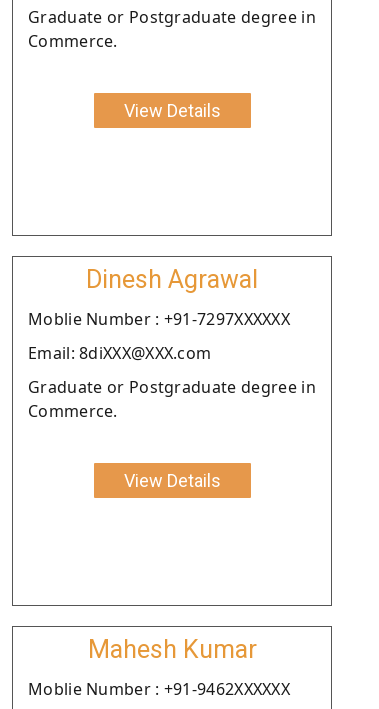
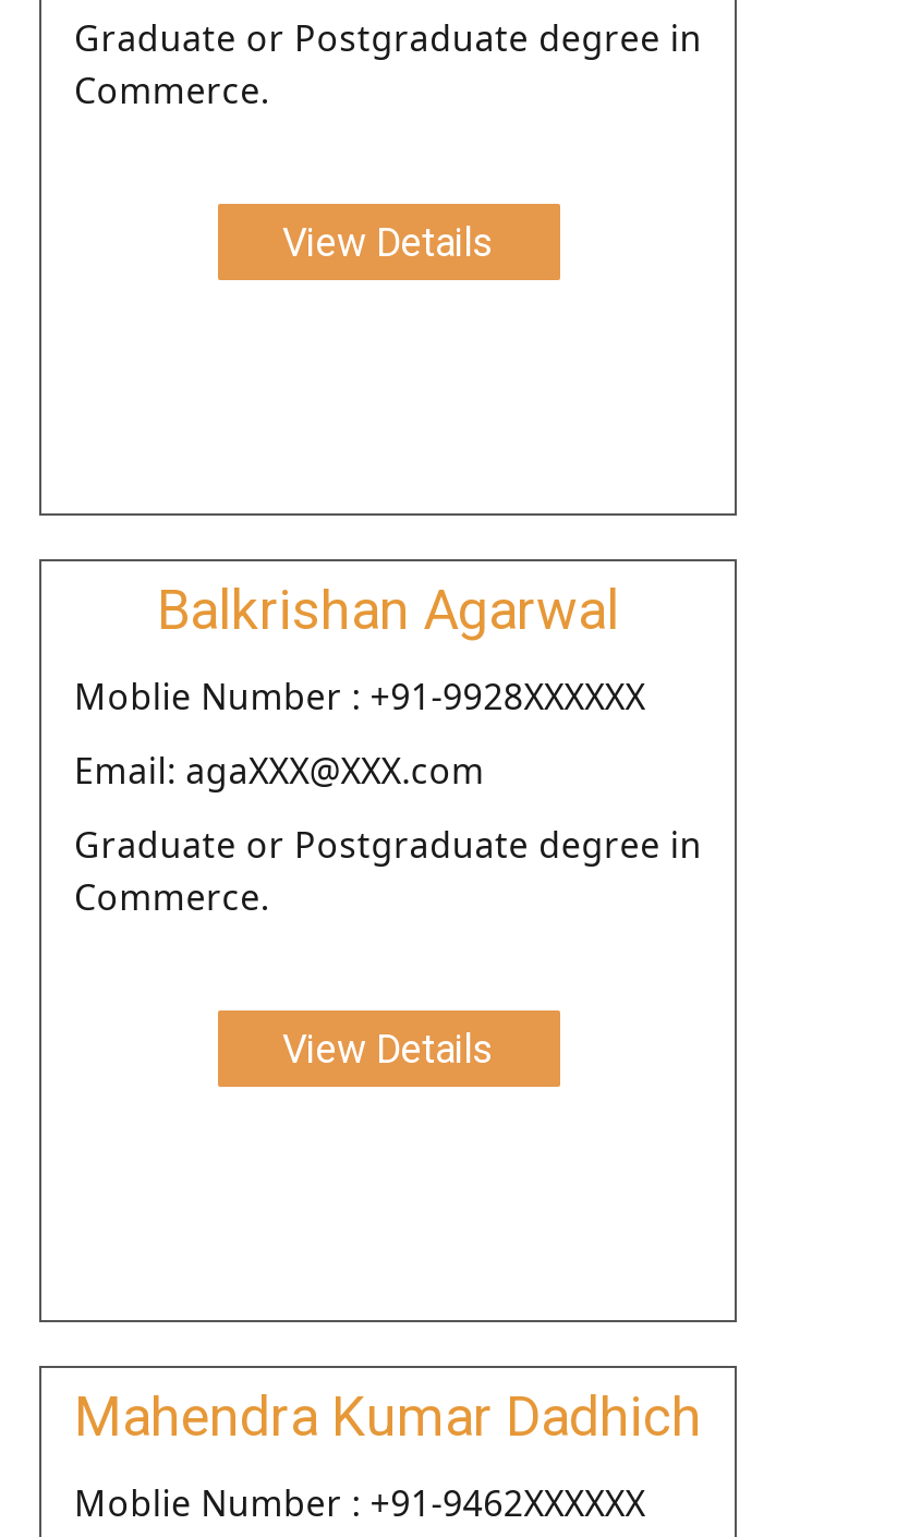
[86,265,258,294] Dinesh Agrawal -> [157,579,619,642] Balkrishan Agarwal
[28,308,290,330] Moblie Number : +91-7297XXXXXX -> [74,672,645,720] Moblie Number : +91-9928XXXXXX
[28,342,211,364] Email: 8diXXX@XXX.com -> [74,746,485,794] Email: agaXXX@XXX.com
[87,635,256,664] Mahesh Kumar -> [74,1385,702,1448] Mahendra Kumar Dadhich

